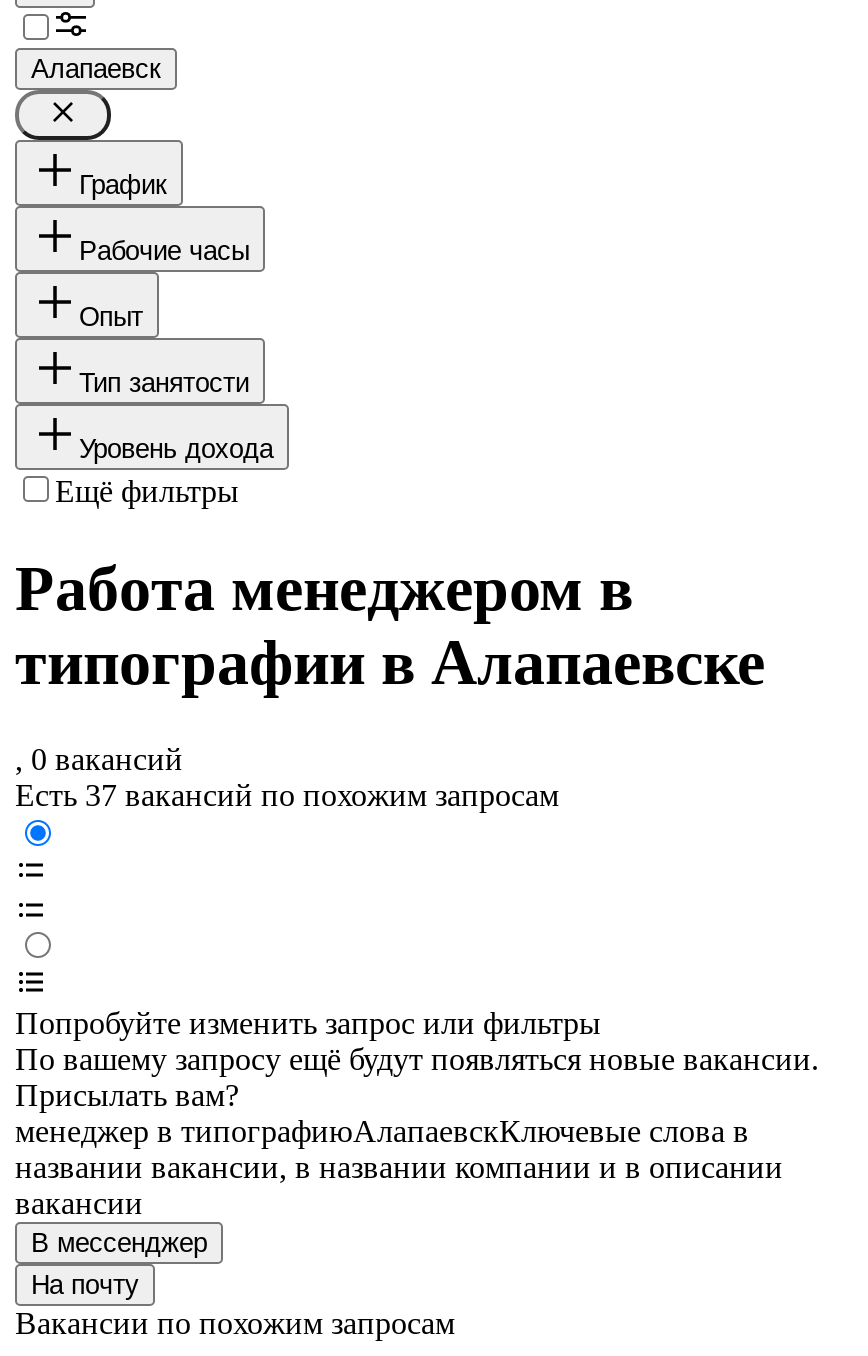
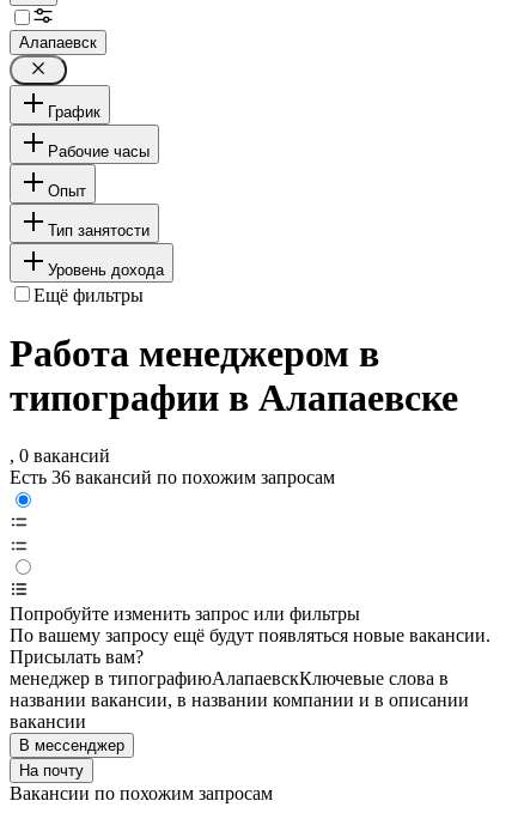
[15,779,559,813] Есть 37 вакансий по похожим запросам -> [10,468,335,488] Есть 36 вакансий по похожим запросам

